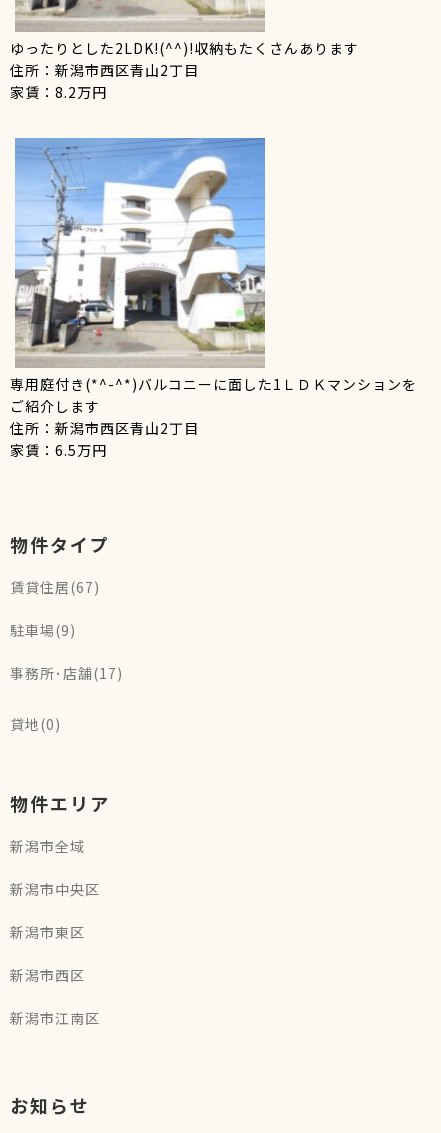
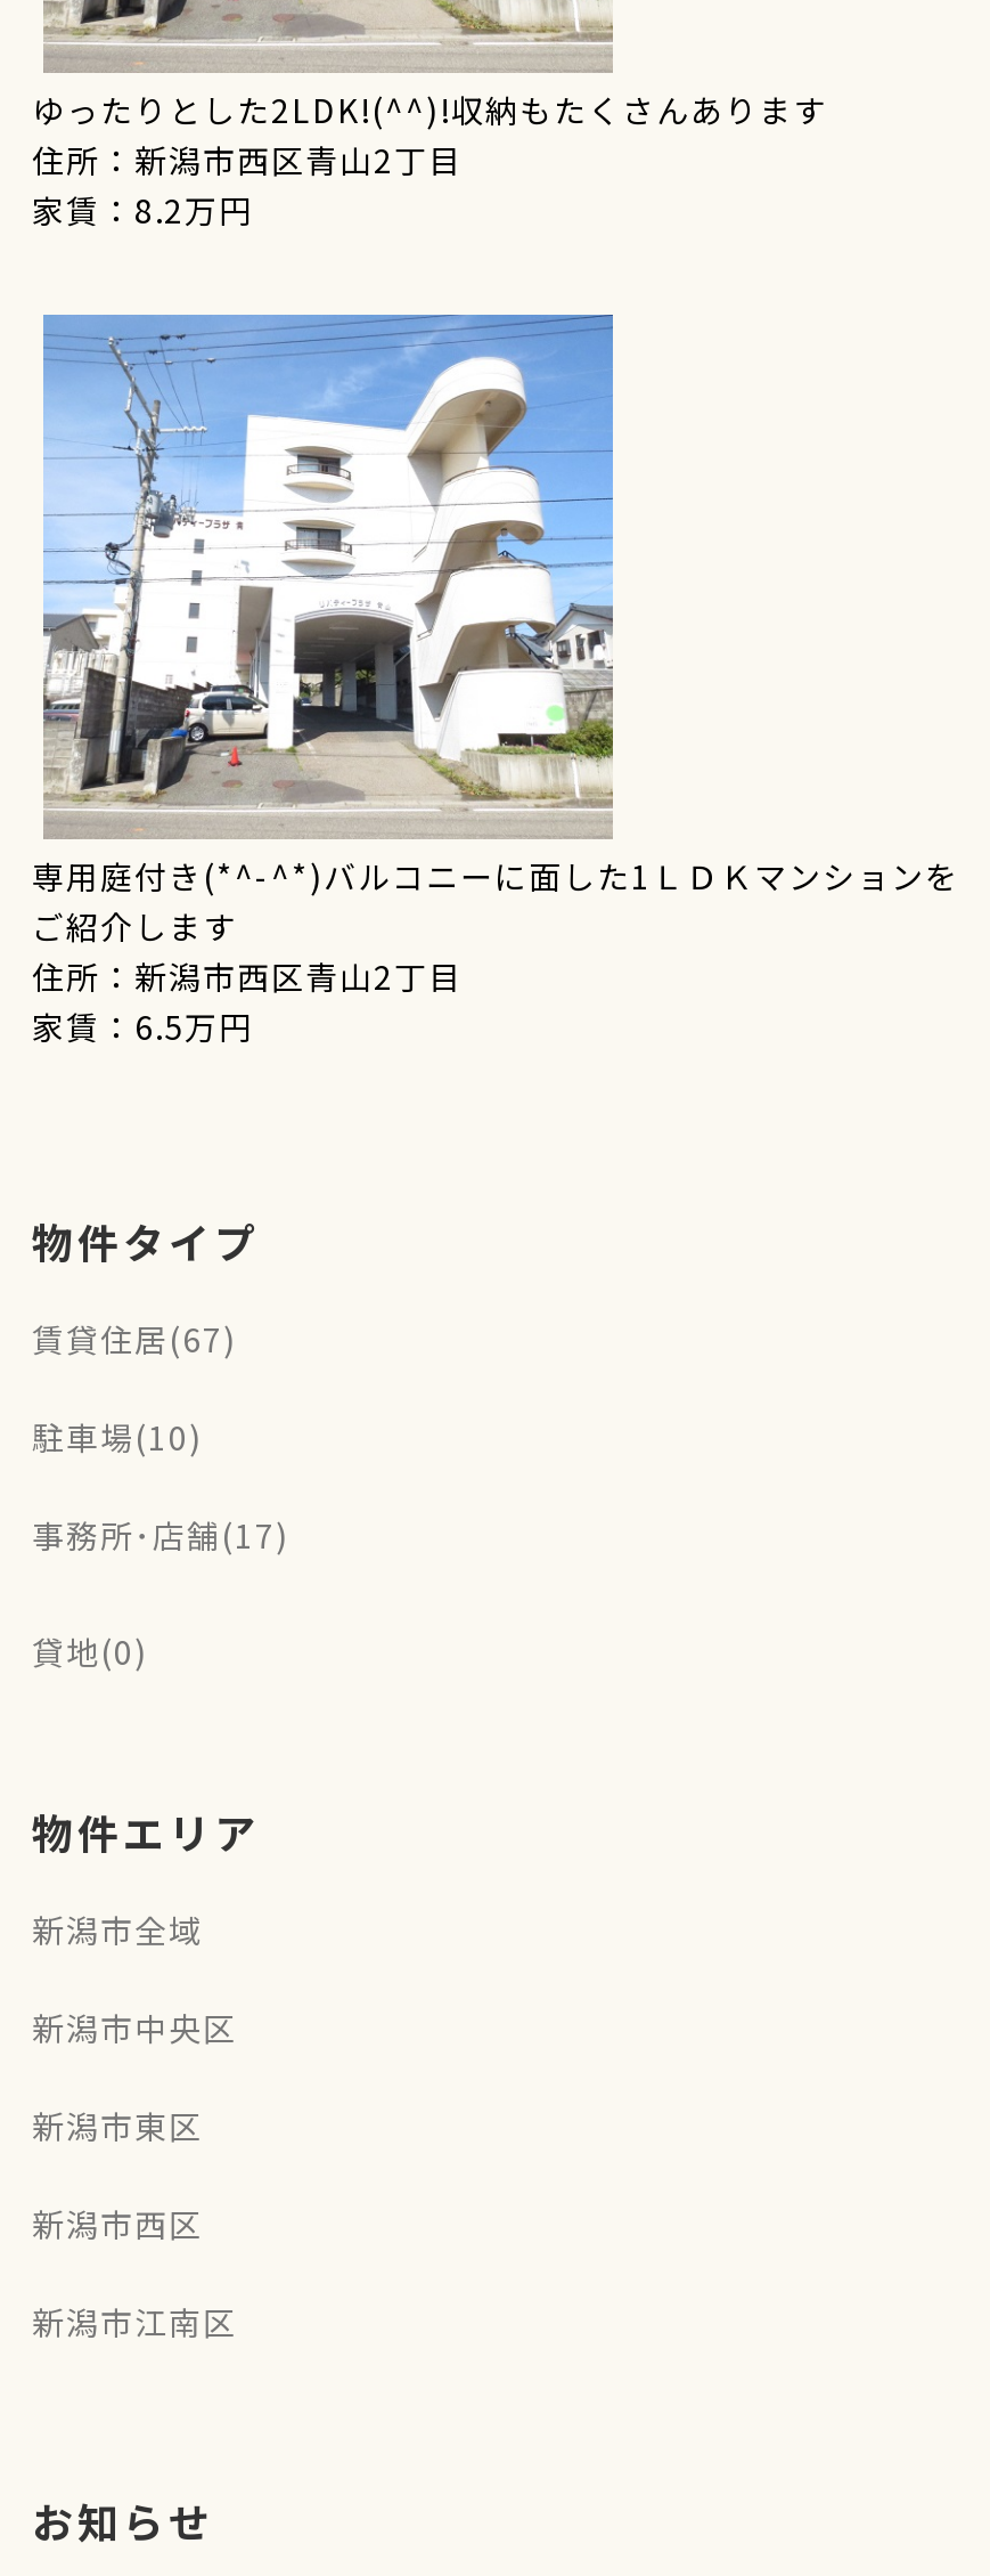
[10,620,76,640] 駐車場(9) -> [32,1414,203,1460] 駐車場(10)

